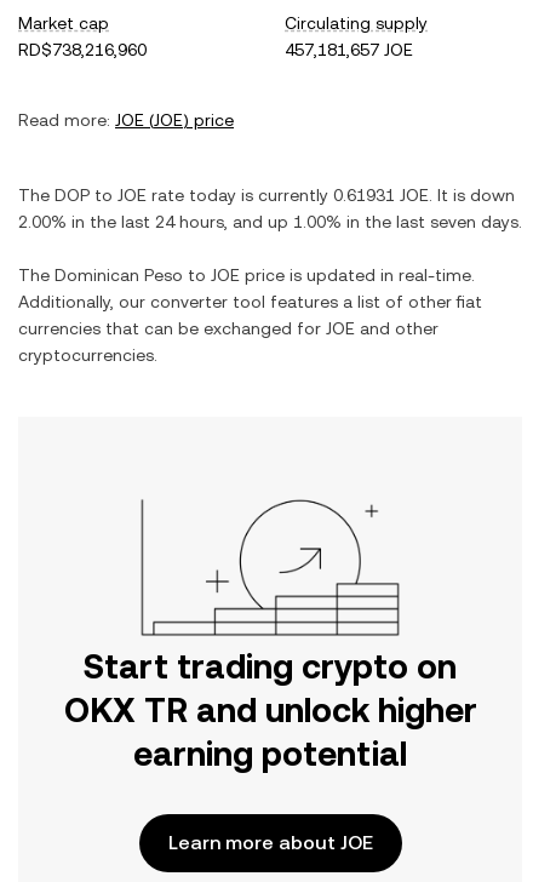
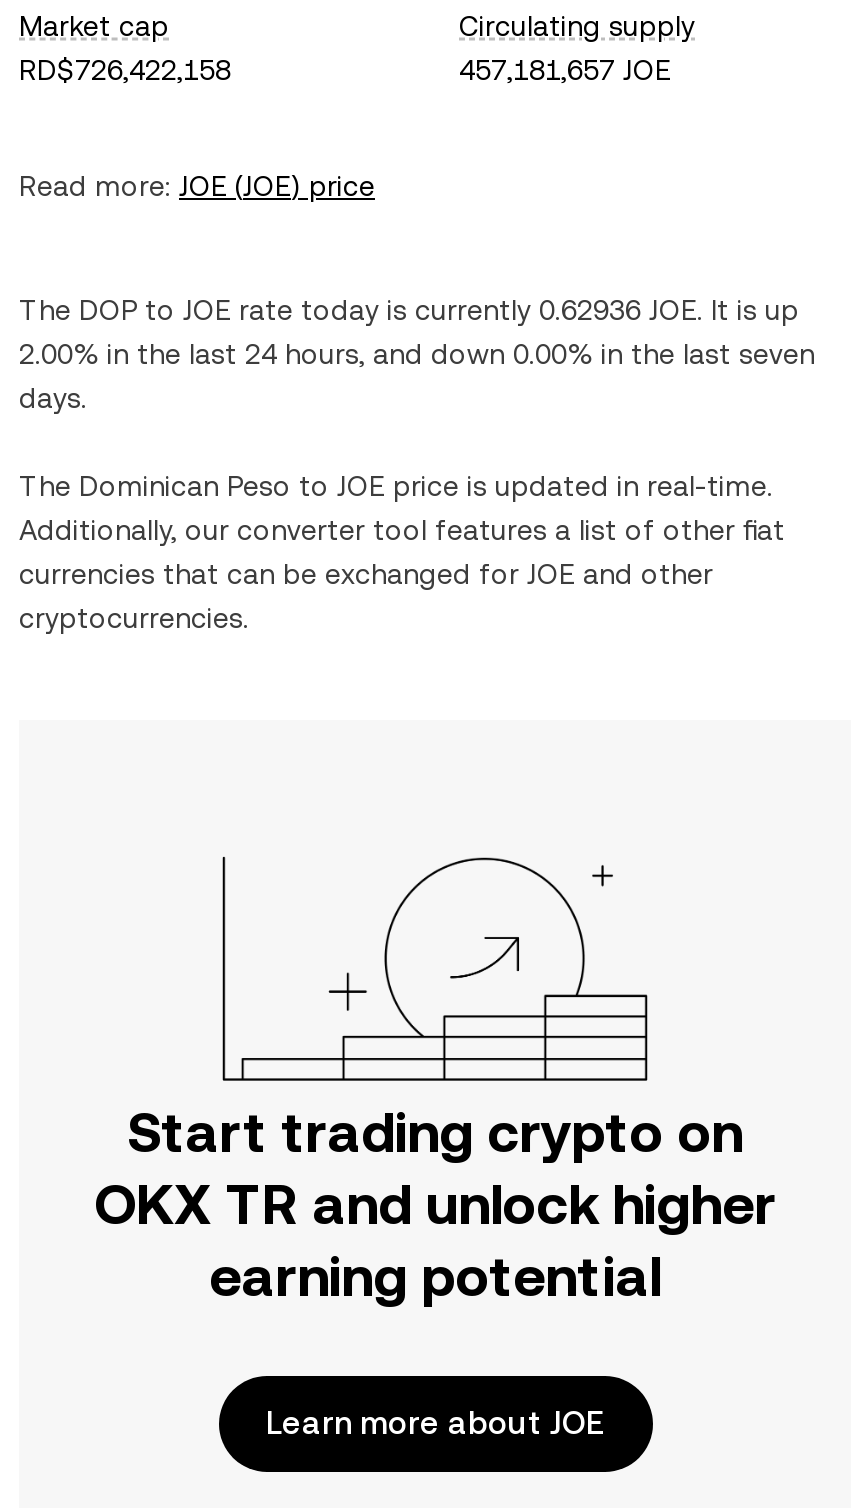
[18,40,147,59] RD$738,216,960 -> [19,54,231,86] RD$726,422,158
[18,185,522,231] The DOP to JOE rate today is currently 0.61931 JOE. It is down | 2.00% in the last 24 hours, and up 1.00% in the last seven days. -> [19,294,815,414] The DOP to JOE rate today is currently 0.62936 JOE. It is up | 2.00% in the last 24 hours, and down 0.00% in the last seven | days.

